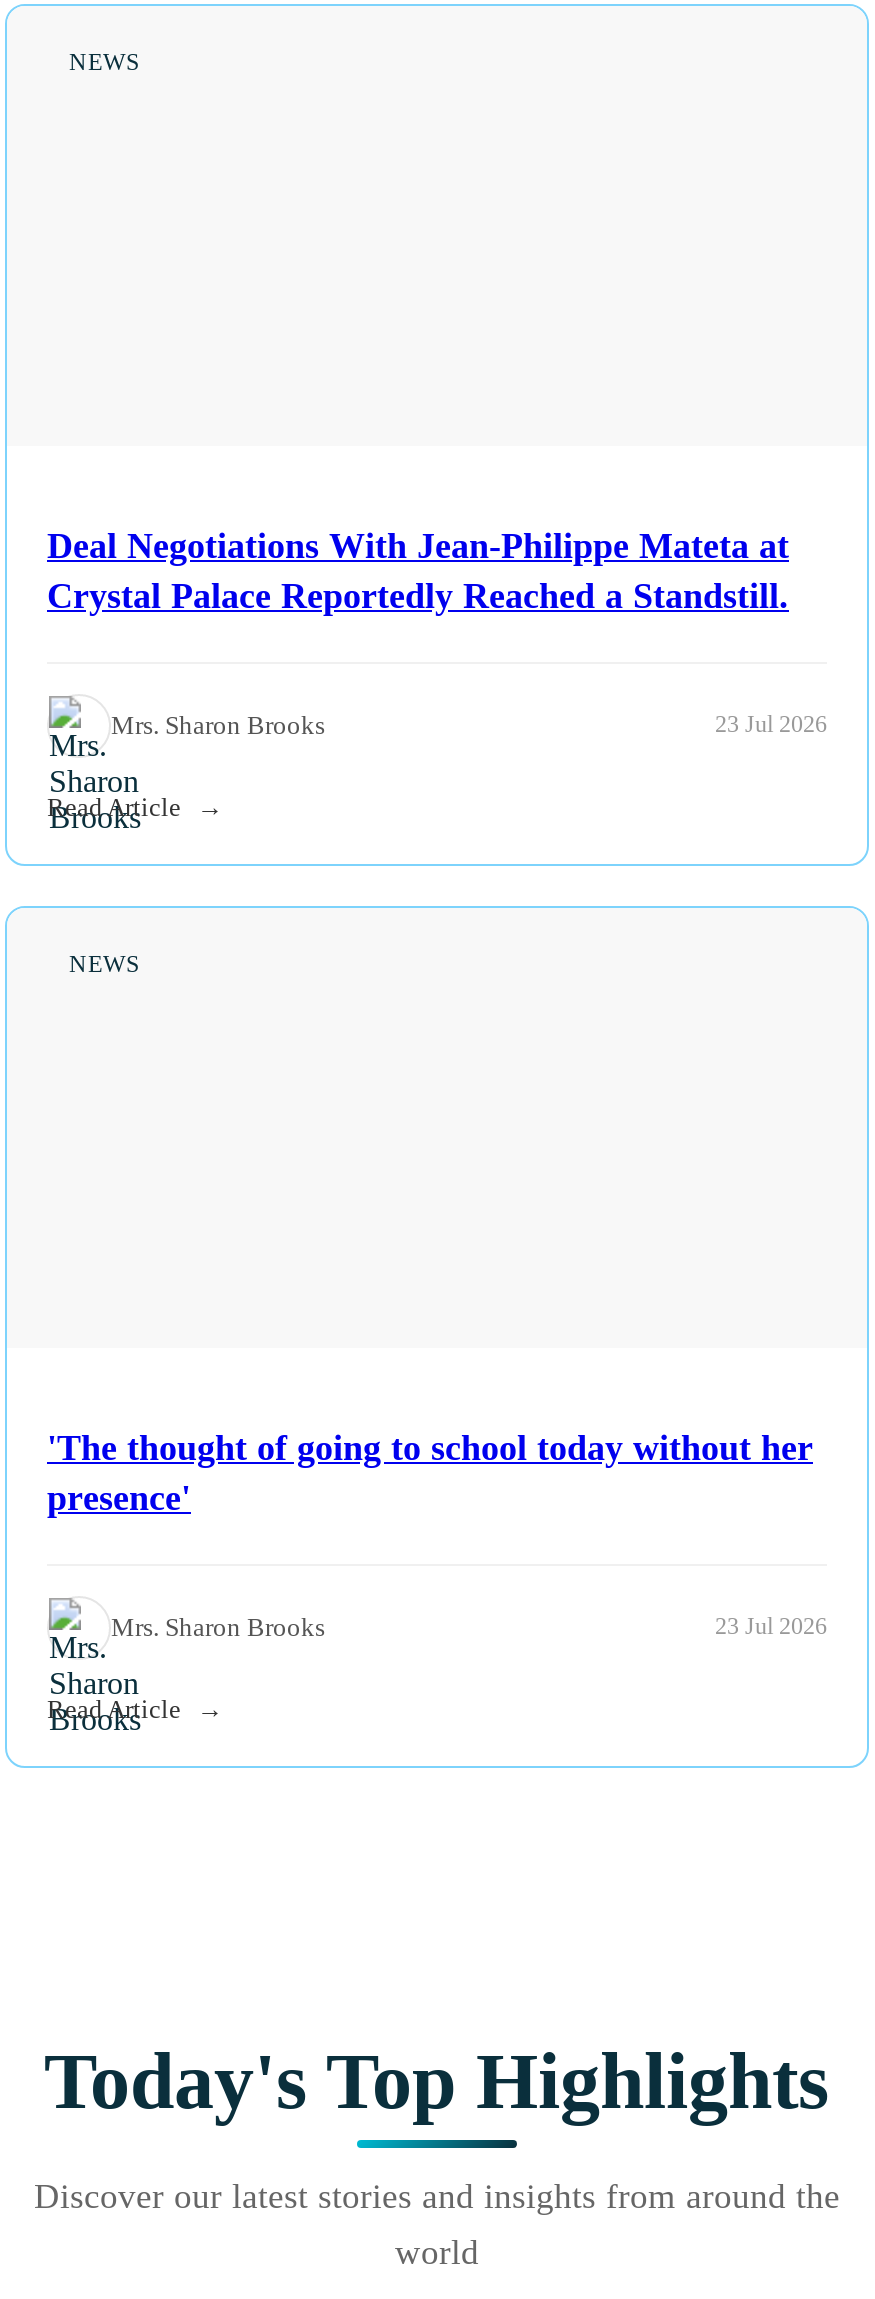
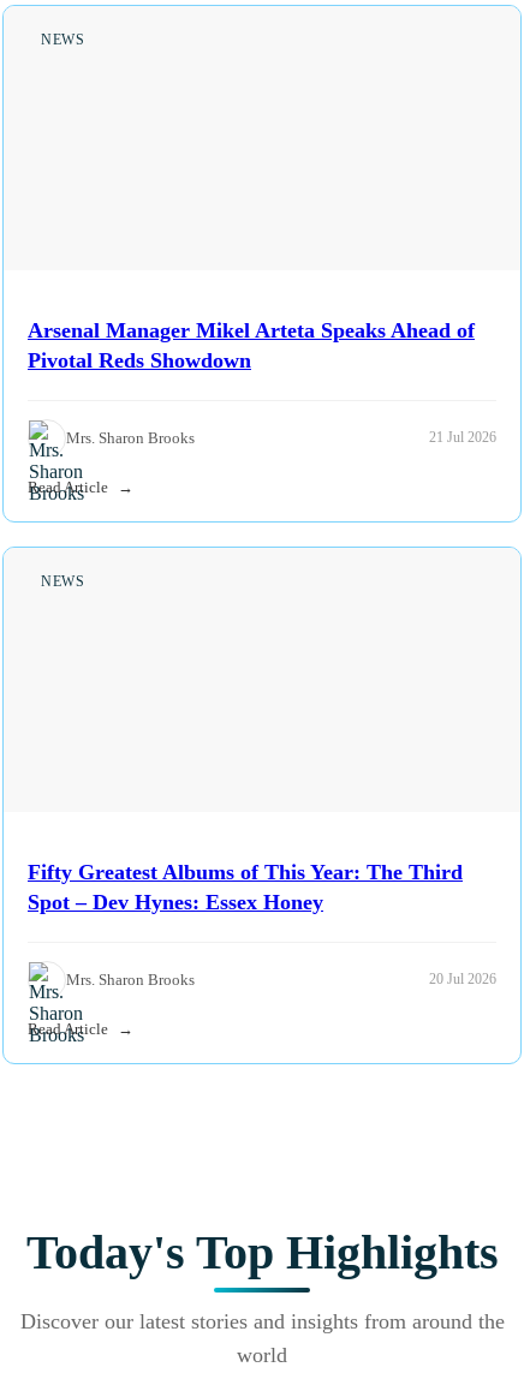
[47,525,789,615] Deal Negotiations With Jean-Philippe Mateta at | Crystal Palace Reportedly Reached a Standstill. -> [28,318,475,372] Arsenal Manager Mikel Arteta Speaks Ahead of | Pivotal Reds Showdown
[715,710,827,738] 23 Jul 2026 -> [429,429,496,446] 21 Jul 2026
[47,1427,813,1517] 'The thought of going to school today without her | presence' -> [28,860,463,914] Fifty Greatest Albums of This Year: The Third | Spot – Dev Hynes: Essex Honey
[715,1612,827,1640] 23 Jul 2026 -> [429,971,496,988] 20 Jul 2026

